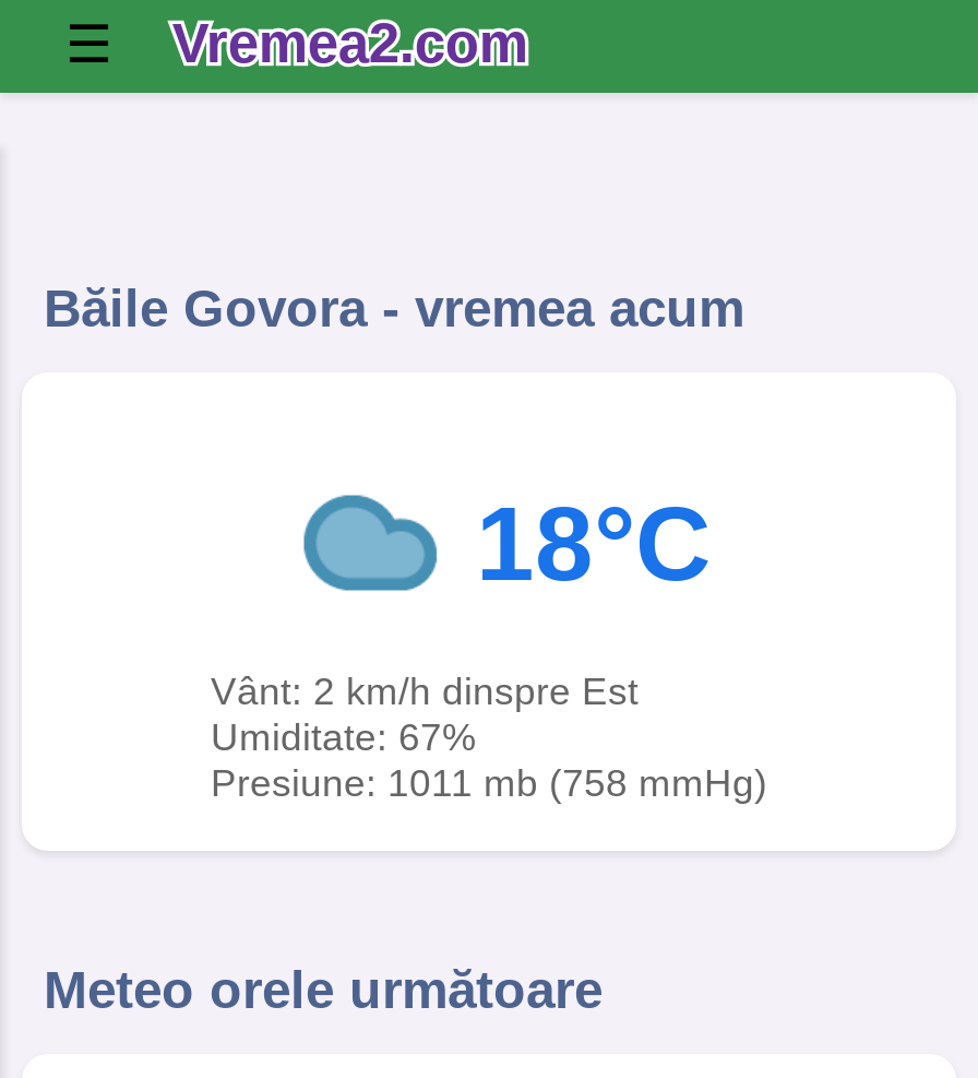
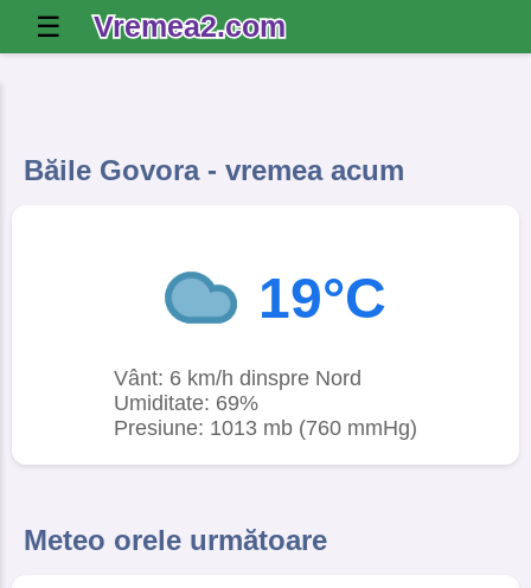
[476,485,712,601] 18°C -> [258,266,386,329] 19°C
[211,670,767,805] Vânt: 2 km/h dinspre Est | Umiditate: 67% | Presiune: 1011 mb (758 mmHg) -> [114,366,417,440] Vânt: 6 km/h dinspre Nord | Umiditate: 69% | Presiune: 1013 mb (760 mmHg)

